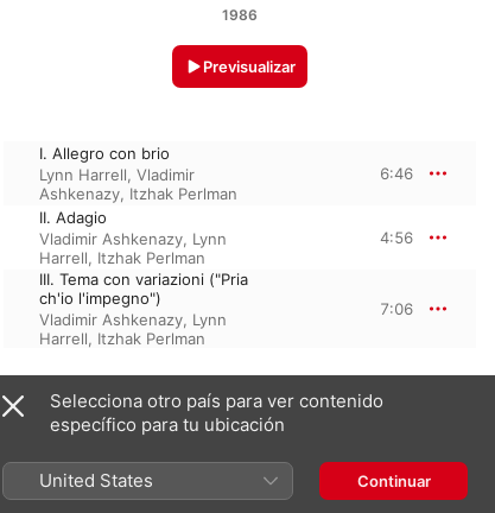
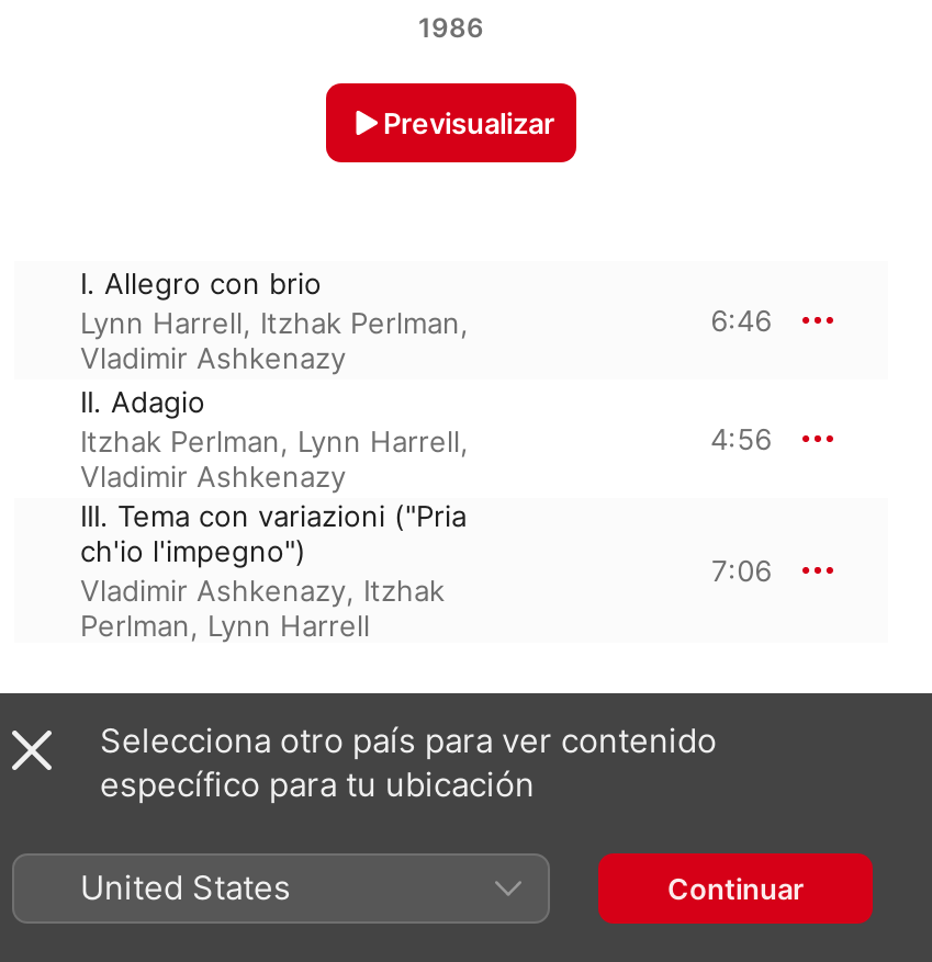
[39,165,237,203] Lynn Harrell, Vladimir | Ashkenazy, Itzhak Perlman -> [80,305,469,375] Lynn Harrell, Itzhak Perlman, | Vladimir Ashkenazy
[39,229,227,267] Vladimir Ashkenazy, Lynn | Harrell, Itzhak Perlman -> [80,423,469,494] Itzhak Perlman, Lynn Harrell, | Vladimir Ashkenazy
[39,310,227,348] Vladimir Ashkenazy, Lynn | Harrell, Itzhak Perlman -> [80,573,445,643] Vladimir Ashkenazy, Itzhak | Perlman, Lynn Harrell

